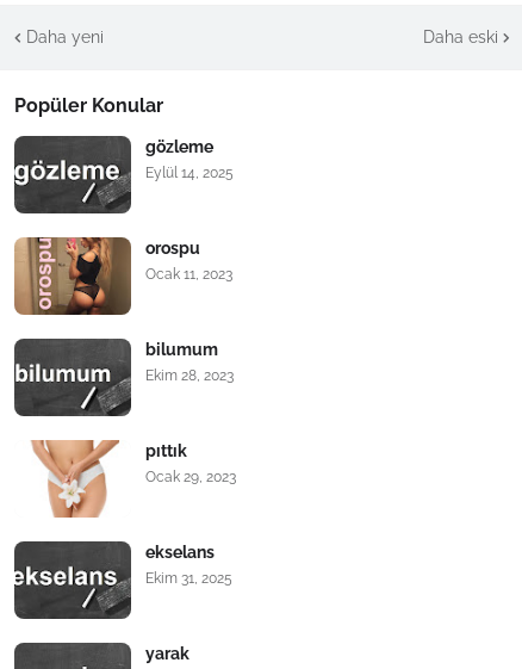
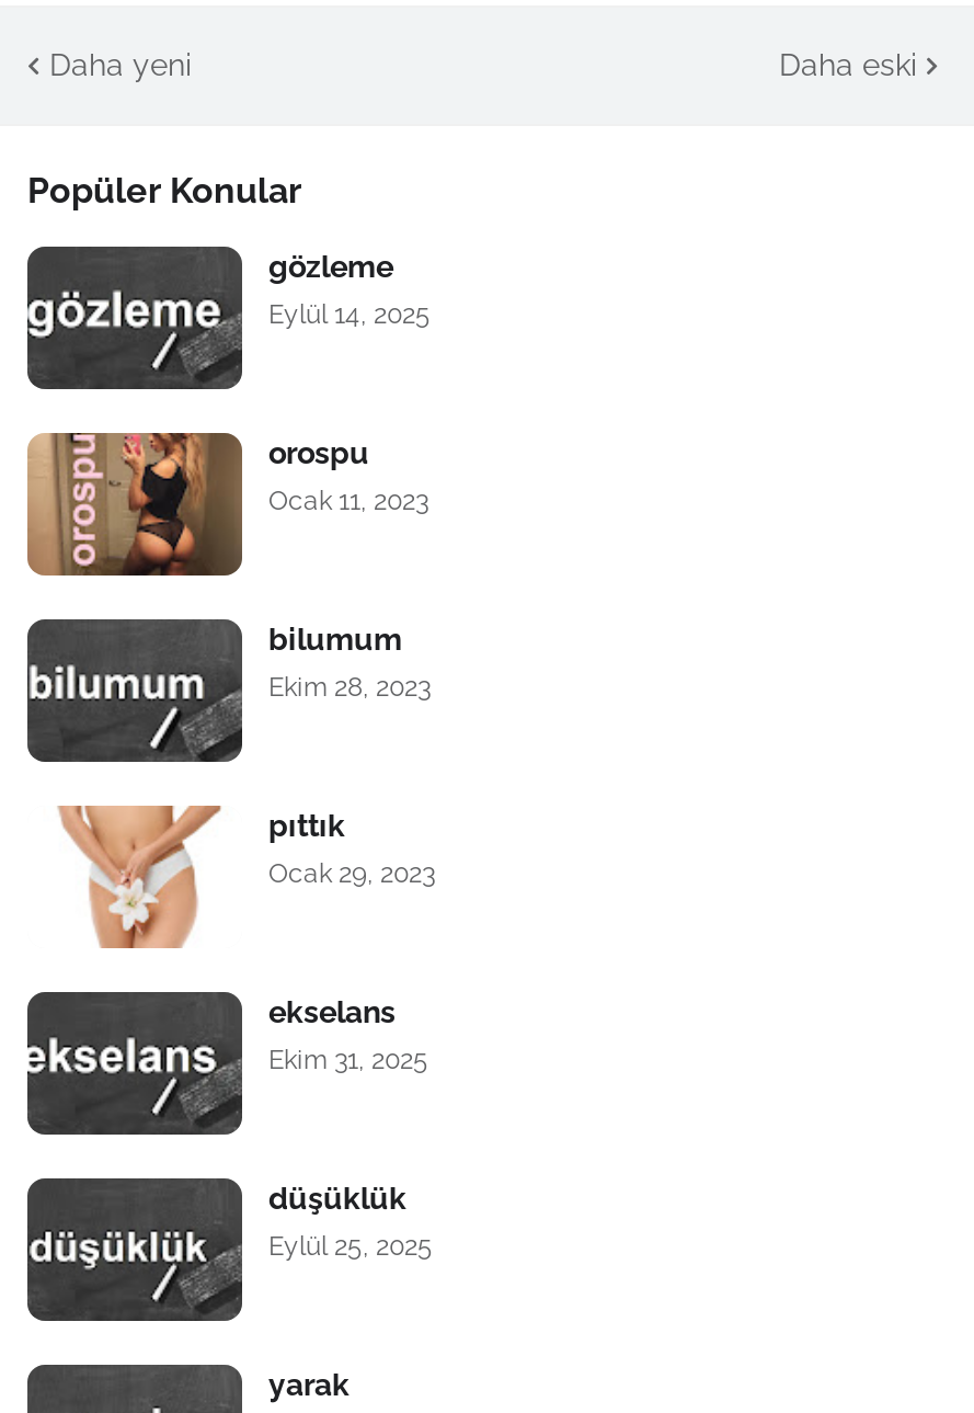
none -> [268,1181,433,1262] düşüklük | Eylül 25, 2025

